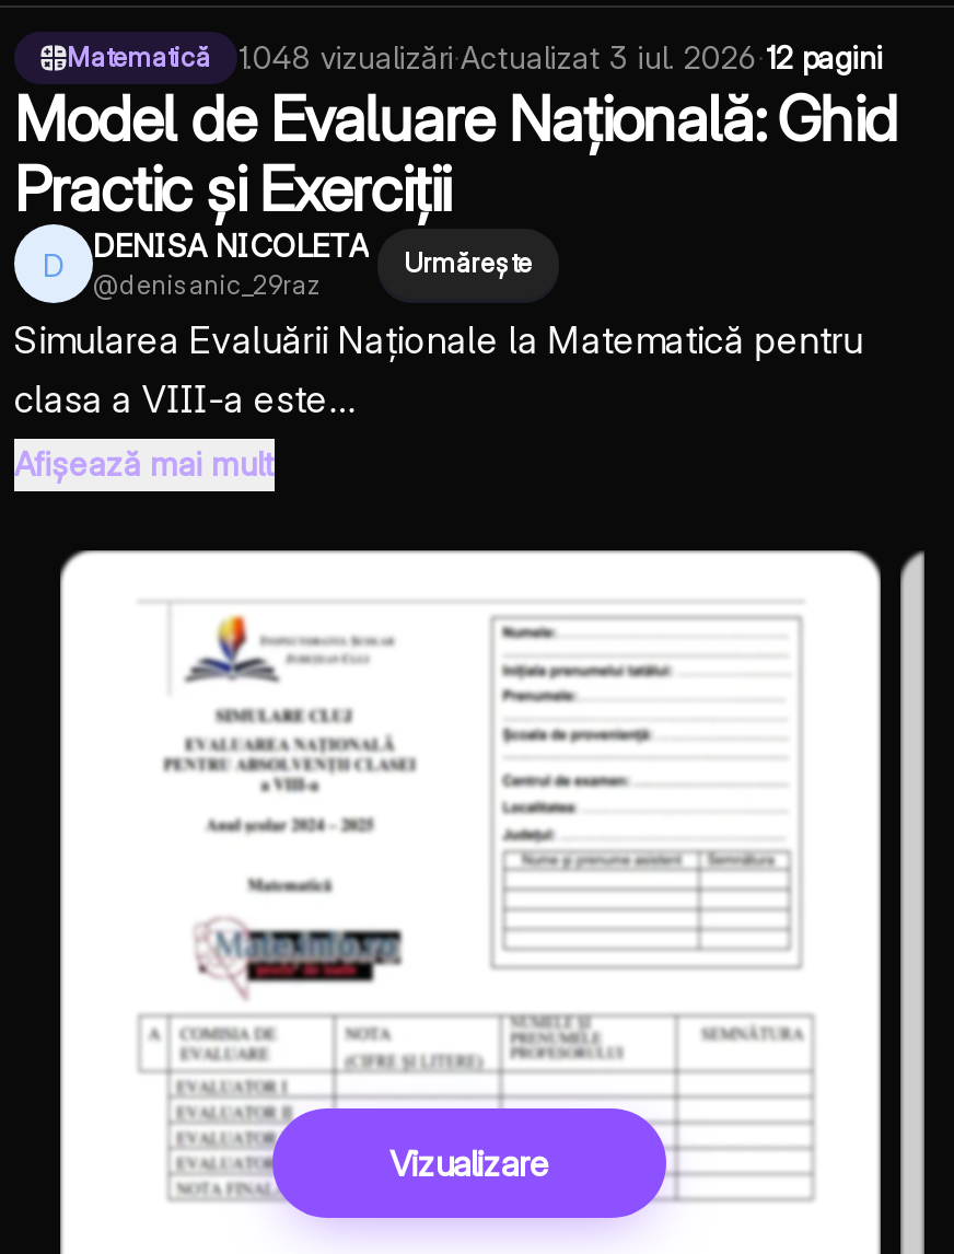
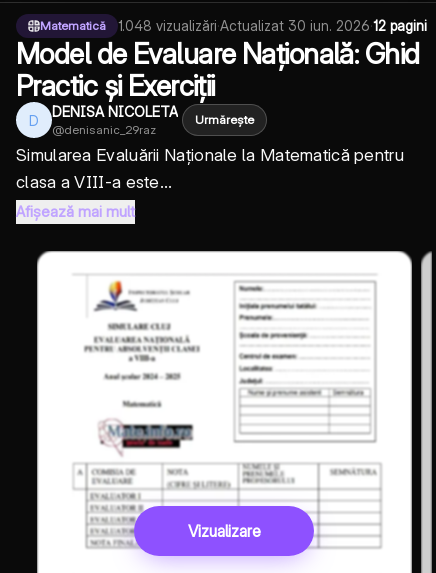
[237,38,883,76] 1.048 vizualizări · Actualizat 3 iul. 2026 · 12 pagini -> [118,17,427,34] 1.048 vizualizări · Actualizat 30 iun. 2026 · 12 pagini

